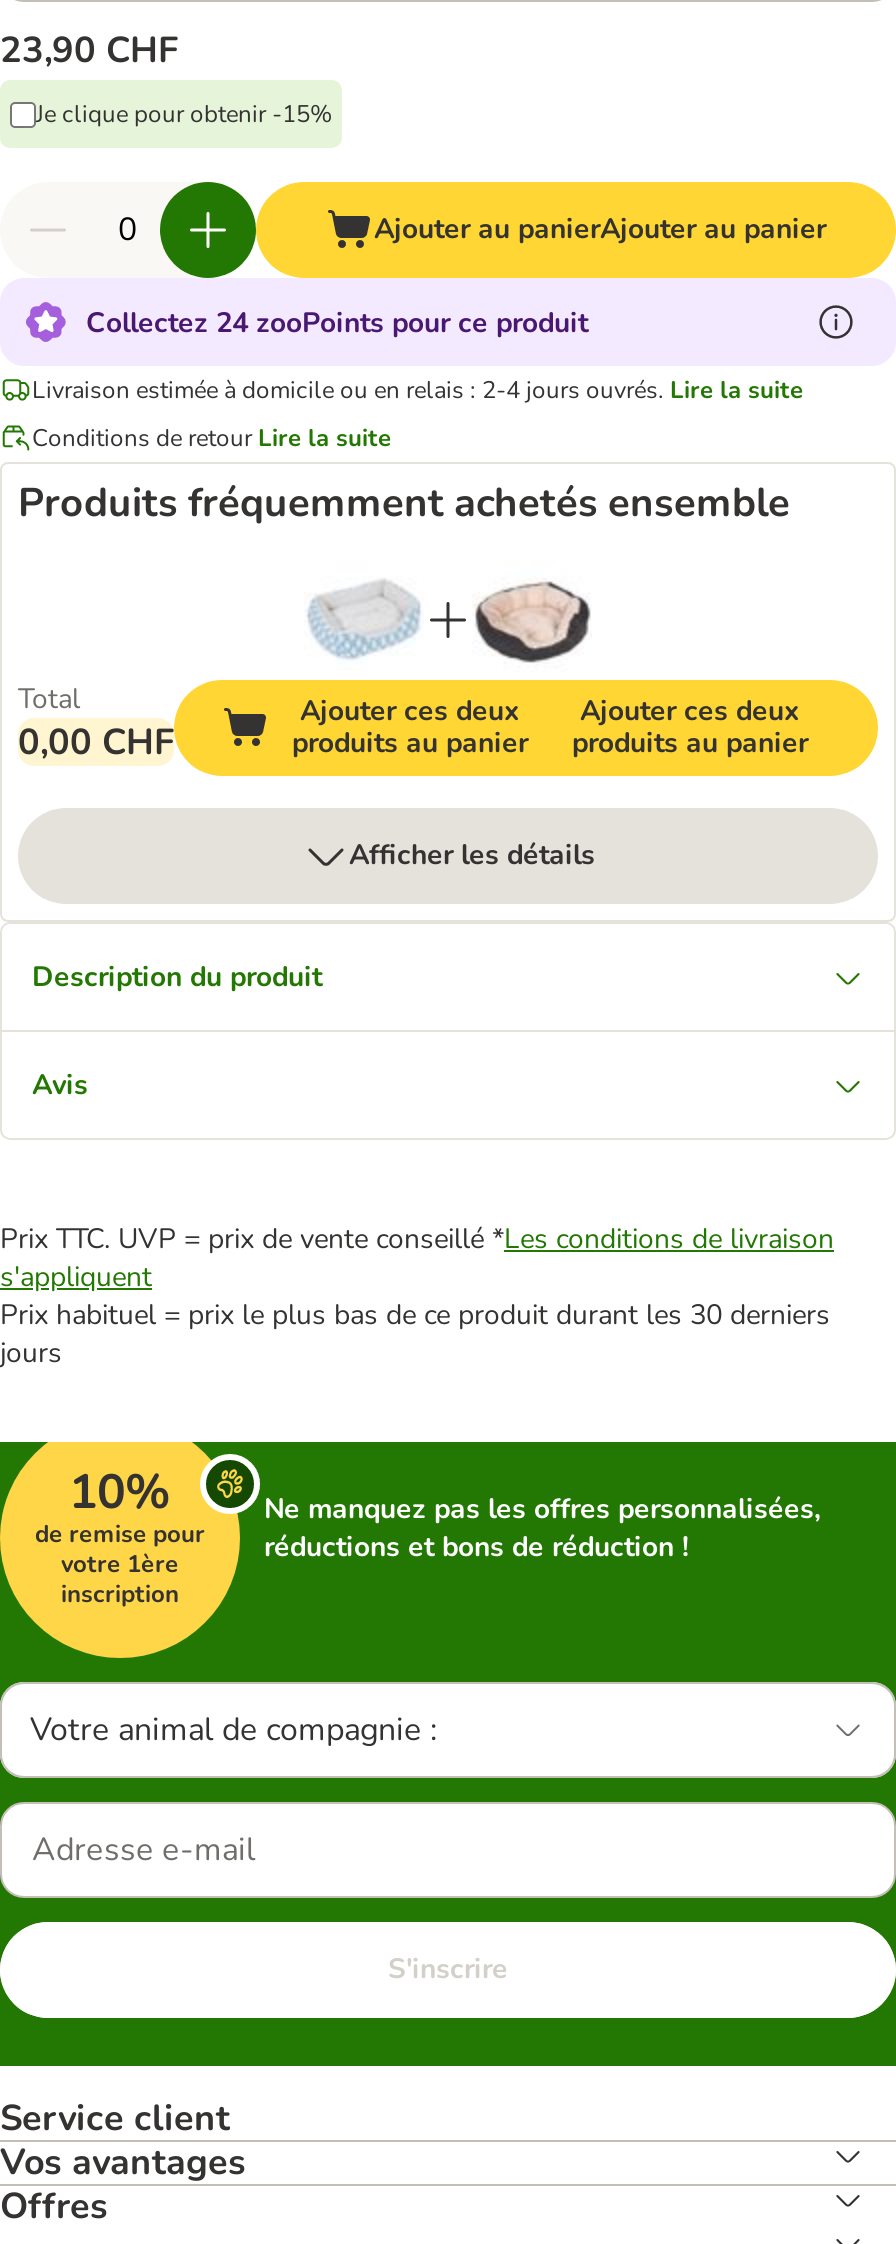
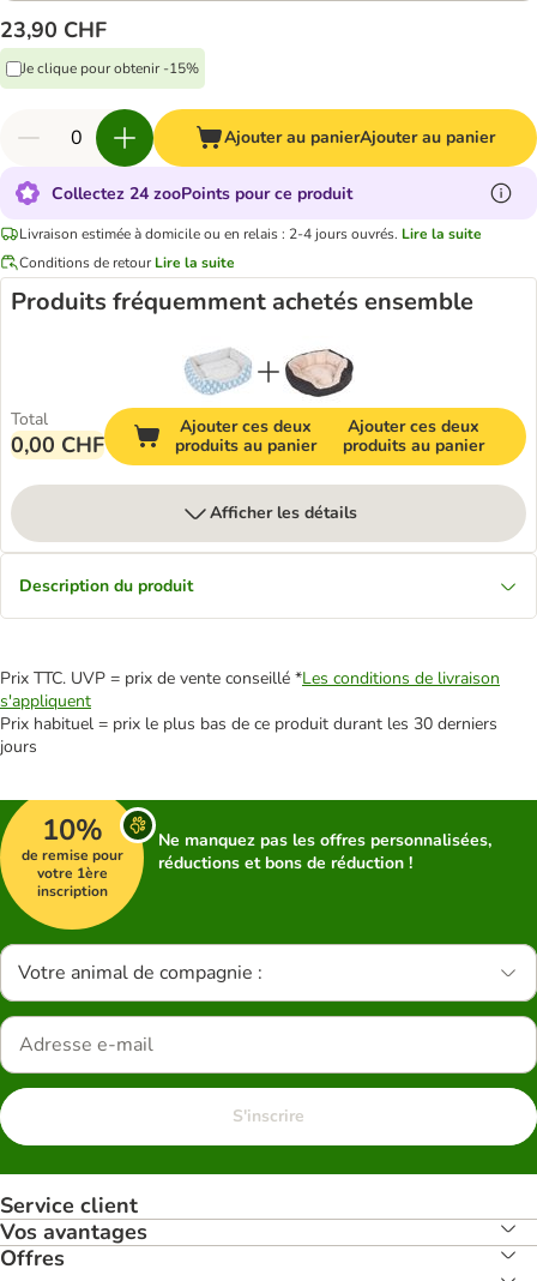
[32,1066,88,1104] Avis -> none

